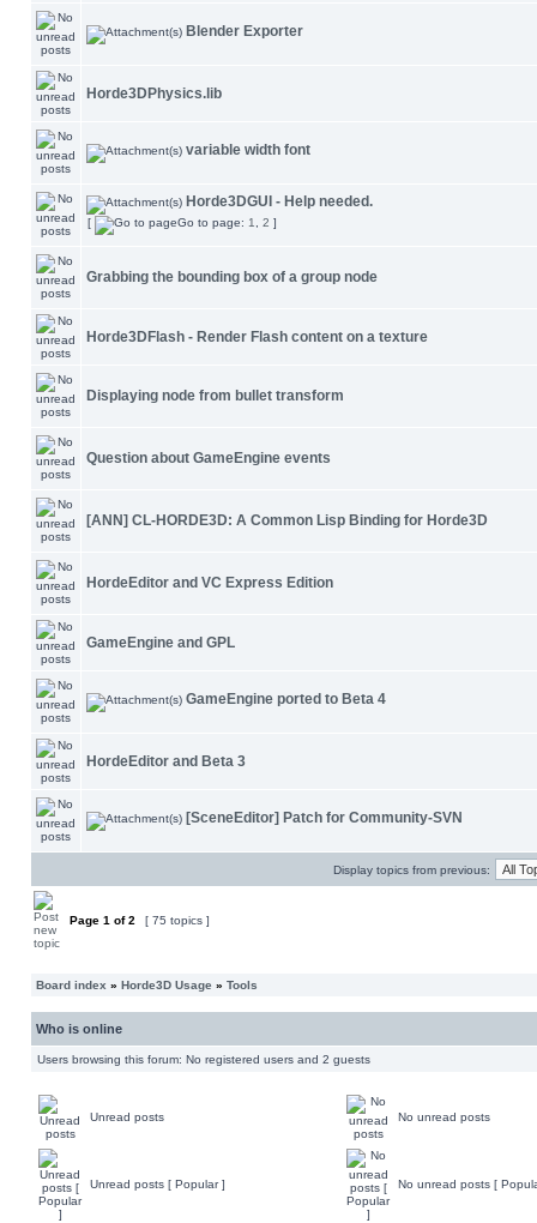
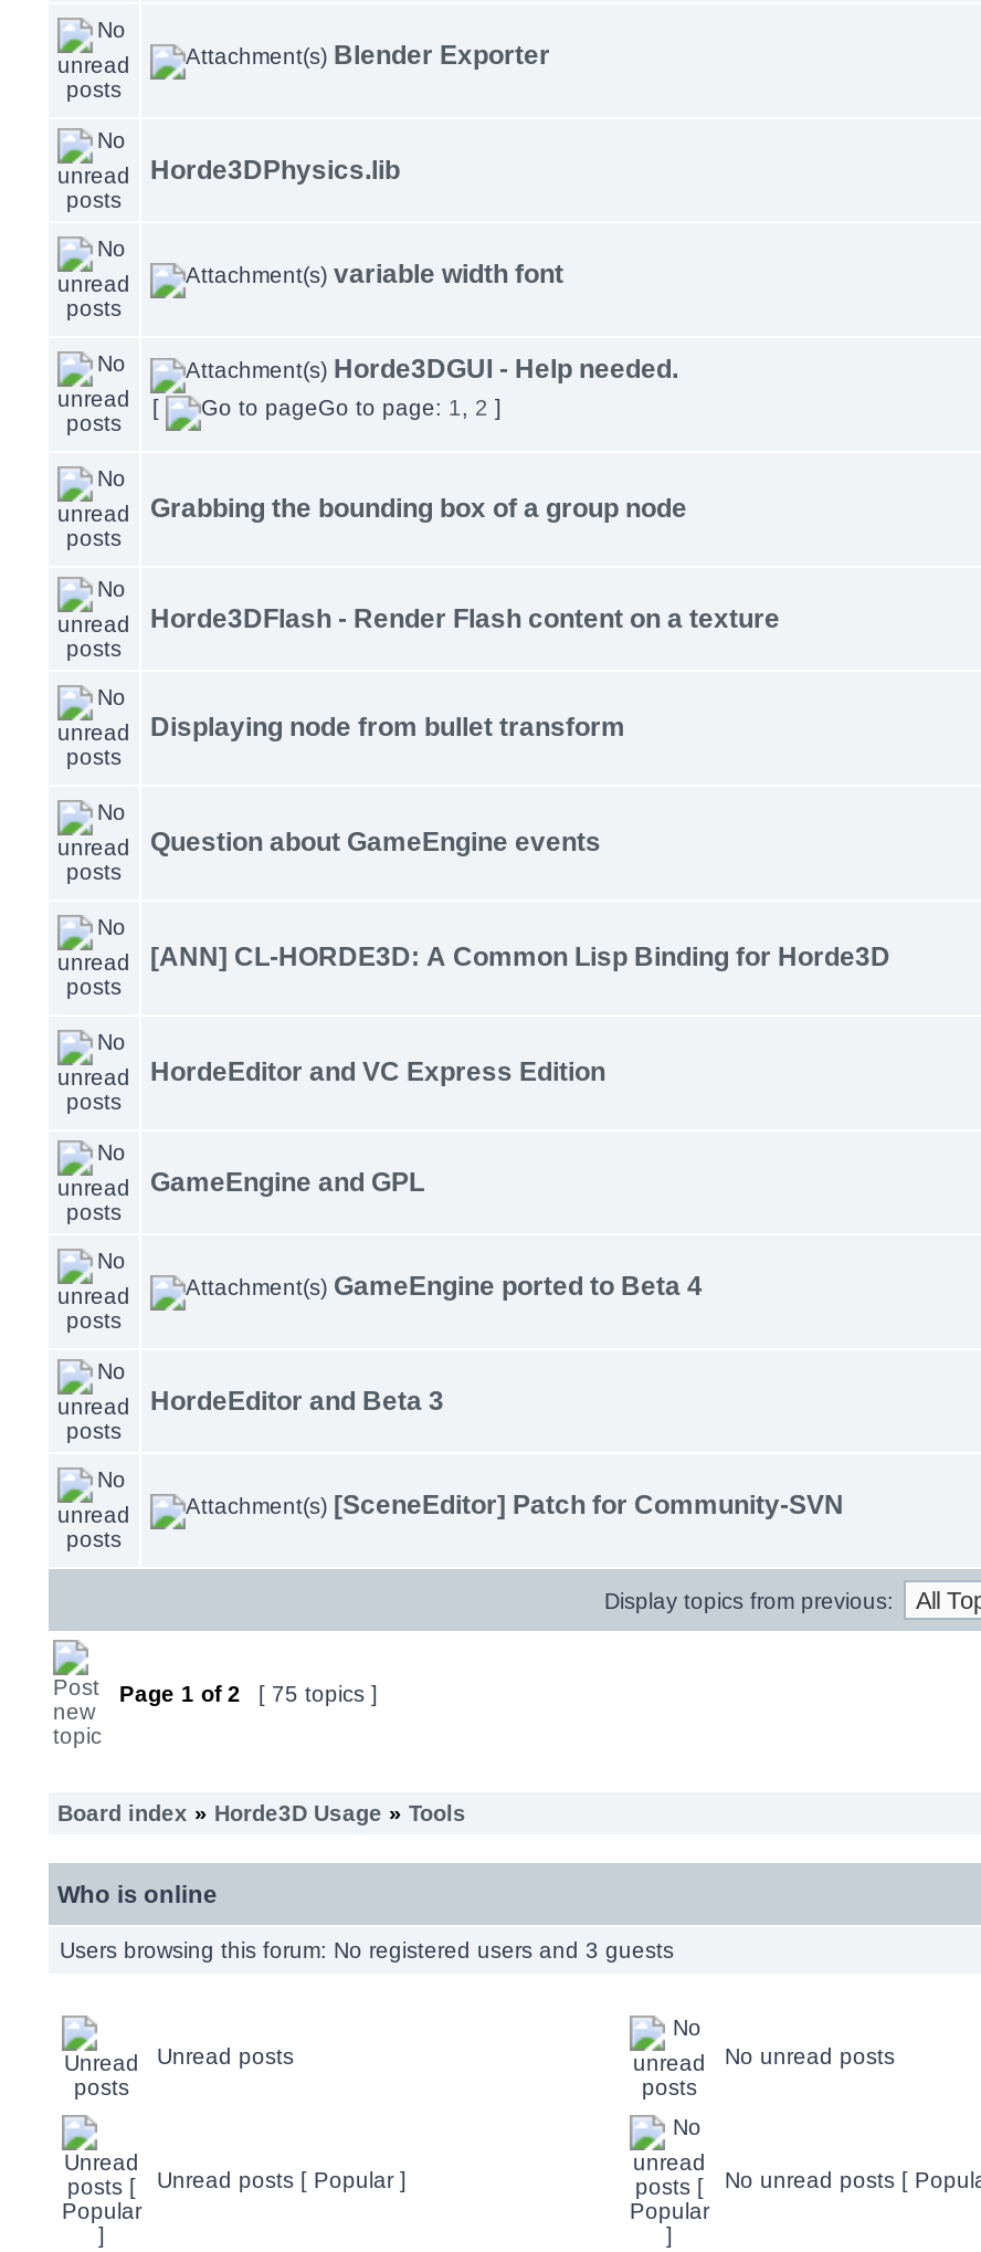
[37,1053,370,1066] Users browsing this forum: No registered users and 2 guests -> [60,1938,674,1962] Users browsing this forum: No registered users and 3 guests

